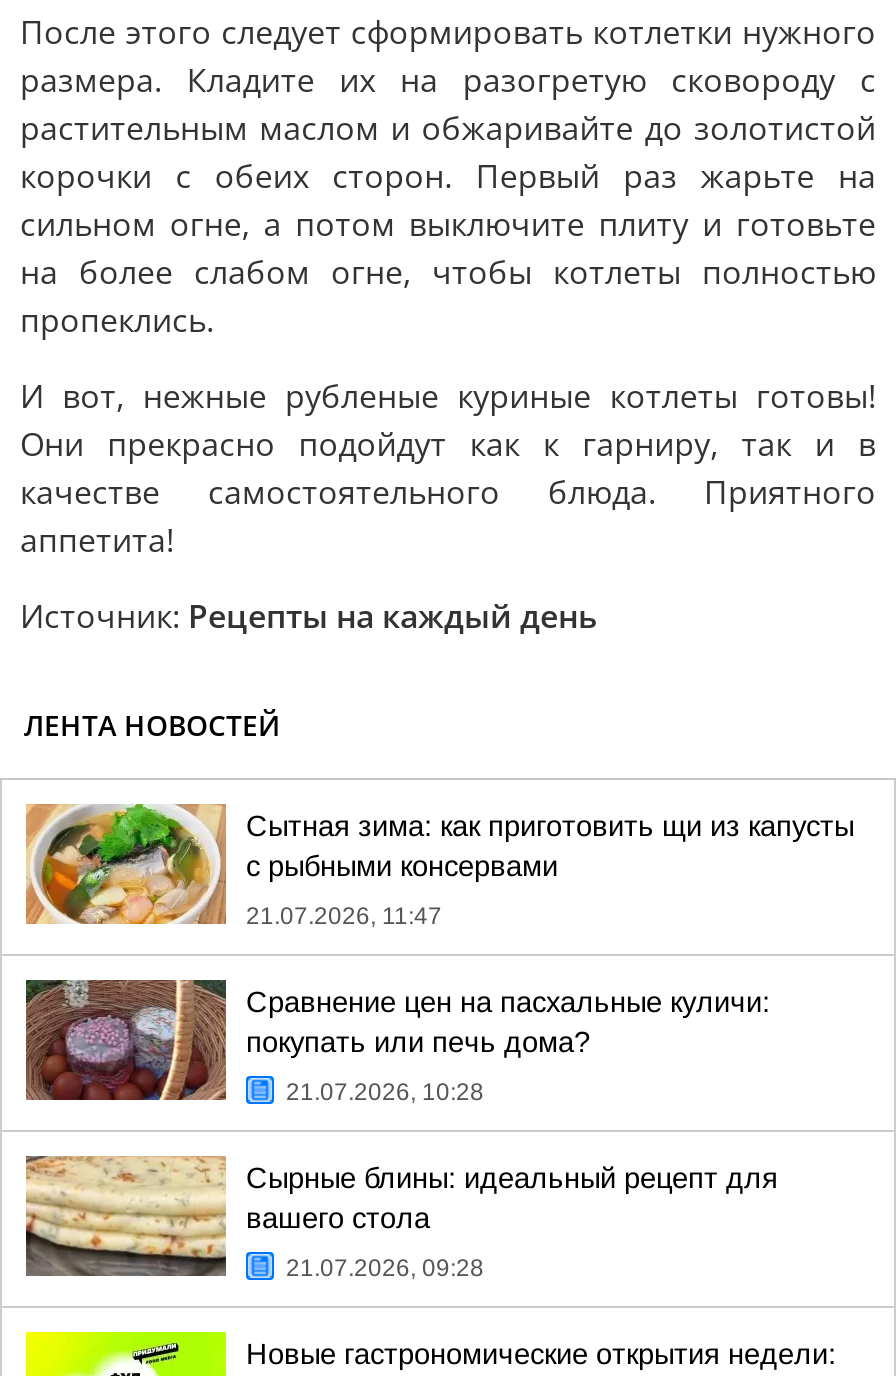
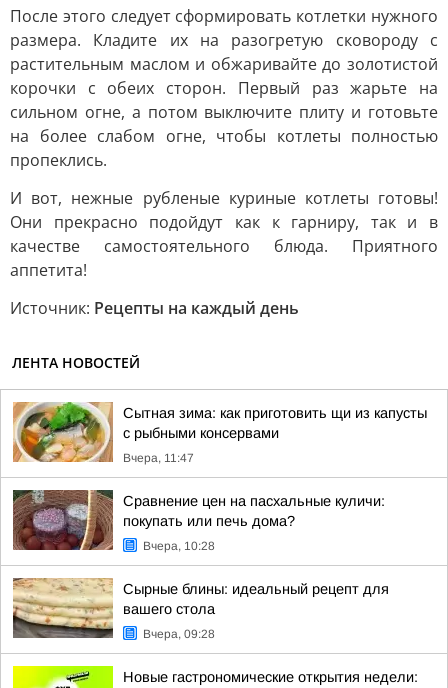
[246,902,442,930] 21.07.2026, 11:47 -> [123,451,194,465] Вчера, 11:47
[286,1078,484,1106] 21.07.2026, 10:28 -> [143,539,215,553] Вчера, 10:28
[286,1254,484,1282] 21.07.2026, 09:28 -> [143,627,215,641] Вчера, 09:28

